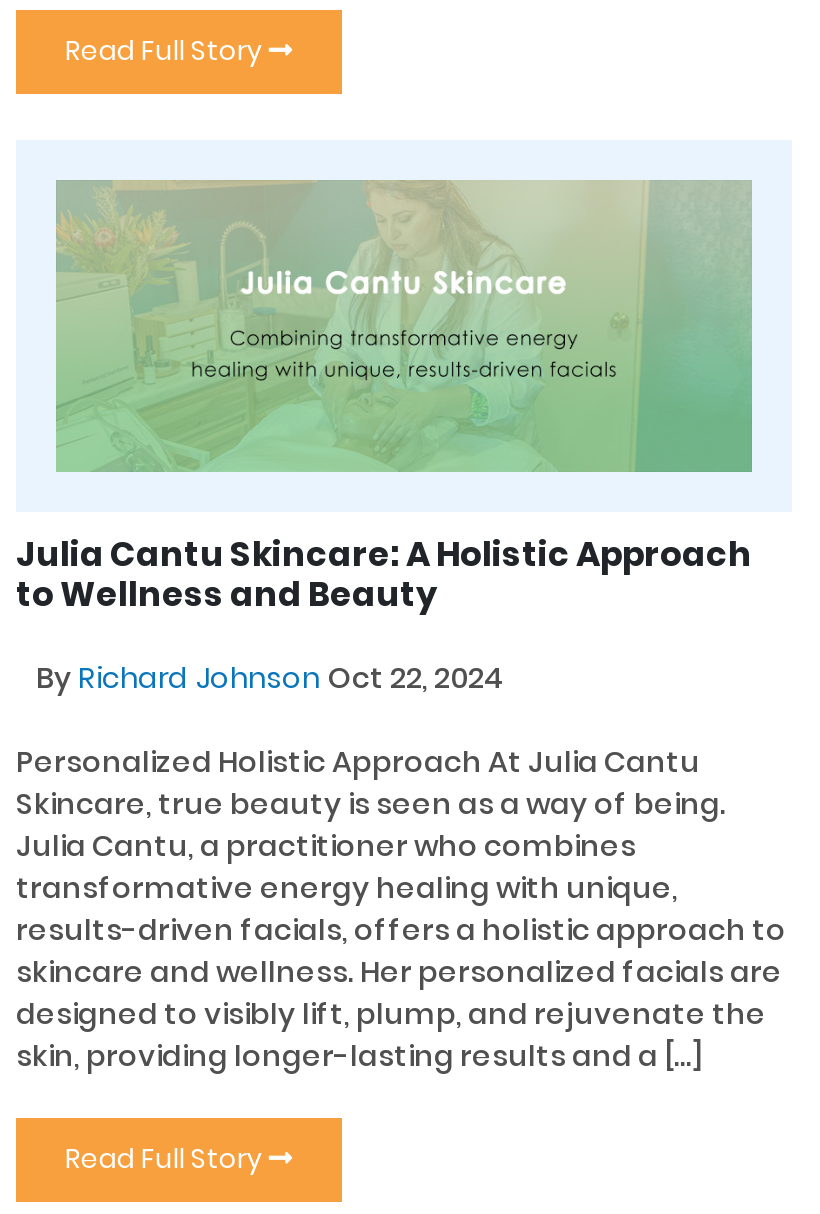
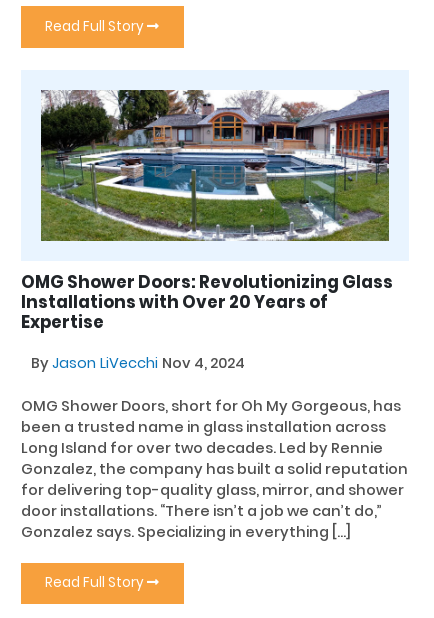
[16,179,754,619] [image] | Julia Cantu Skincare: A Holistic Approach | to Wellness and Beauty -> [21,89,393,334] [image] | OMG Shower Doors: Revolutionizing Glass | Installations with Over 20 Years of | Expertise
[36,657,504,697] By Richard Johnson Oct 22, 2024 -> [31,353,245,373] By Jason LiVecchi Nov 4, 2024
[16,741,786,1075] Personalized Holistic Approach At Julia Cantu | Skincare, true beauty is seen as a way of being. | Julia Cantu, a practitioner who combines | transformative energy healing with unique, | results-driven facials, offers a holistic approach to | skincare and wellness. Her personalized facials are | designed to visibly lift, plump, and rejuvenate the | skin, providing longer-lasting results and a […] -> [21,395,408,541] OMG Shower Doors, short for Oh My Gorgeous, has | been a trusted name in glass installation across | Long Island for over two decades. Led by Rennie | Gonzalez, the company has built a solid reputation | for delivering top-quality glass, mirror, and shower | door installations. “There isn’t a job we can’t do,” | Gonzalez says. Specializing in everything […]

